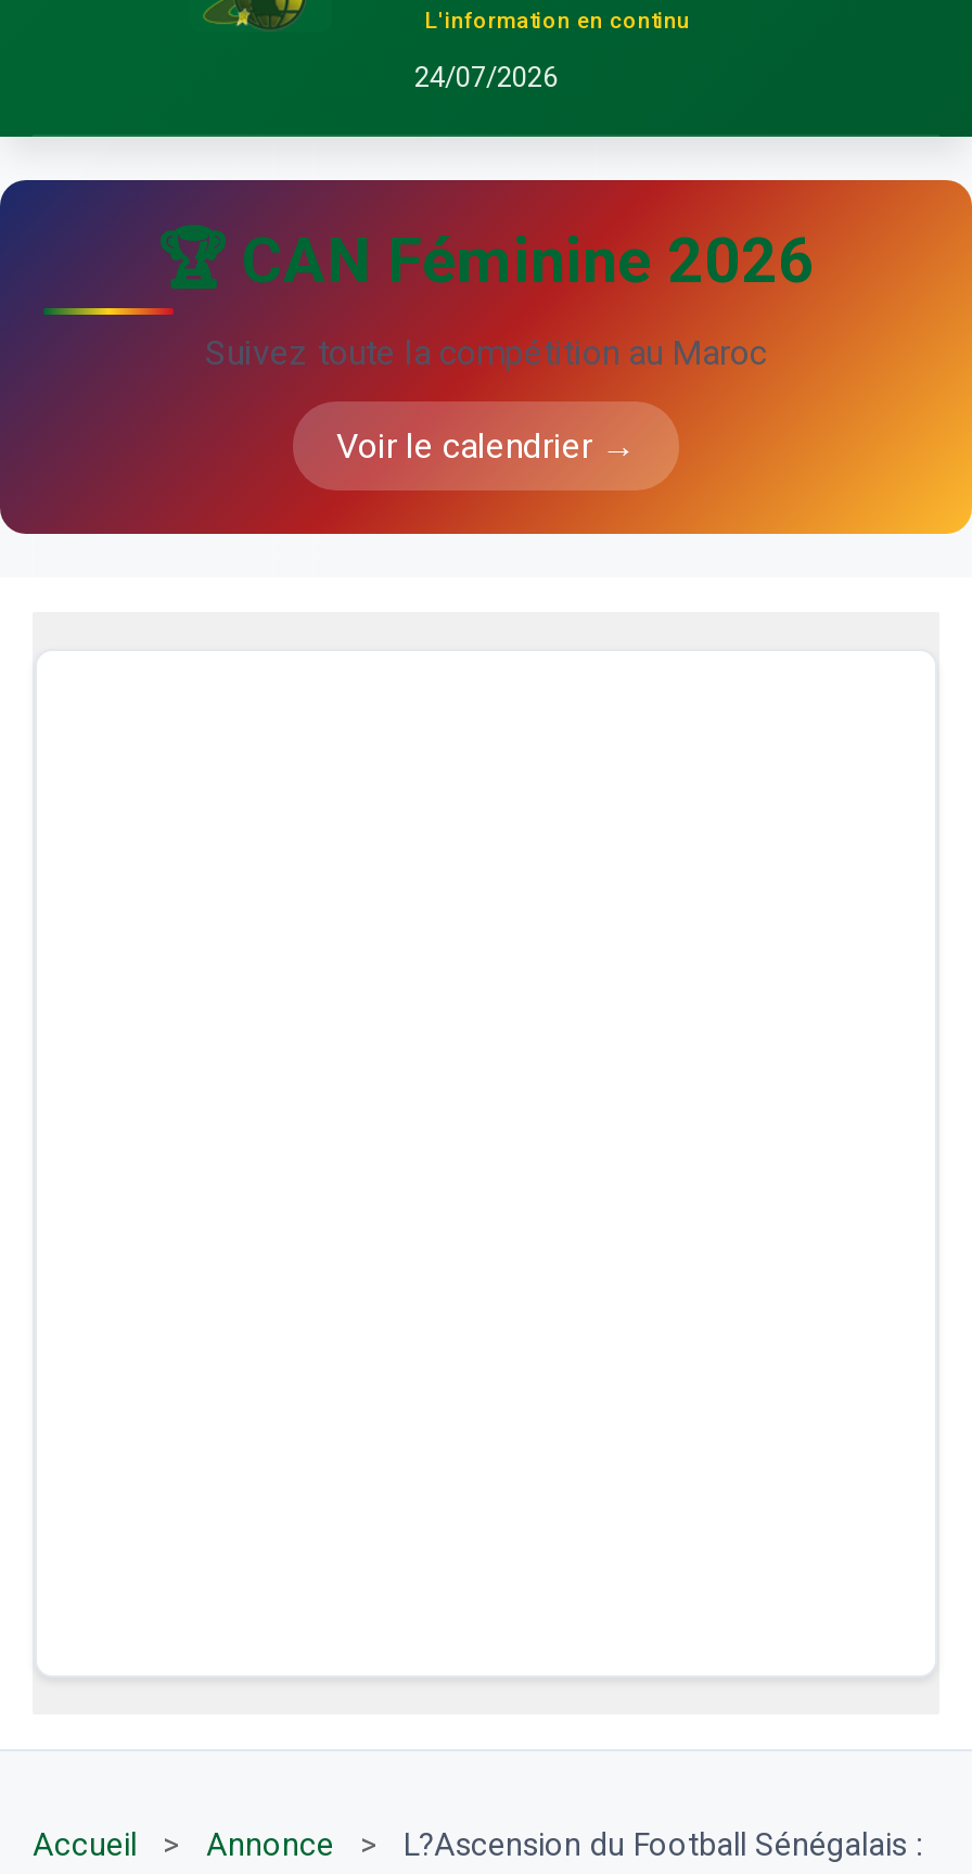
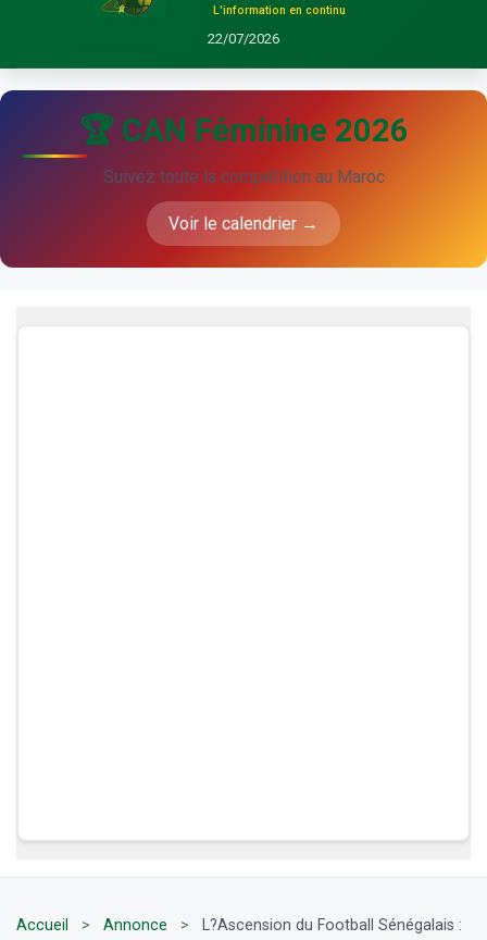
[414,61,558,94] 24/07/2026 -> [208,31,279,47] 22/07/2026

